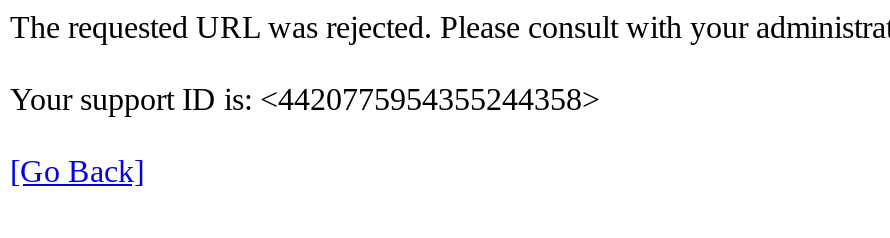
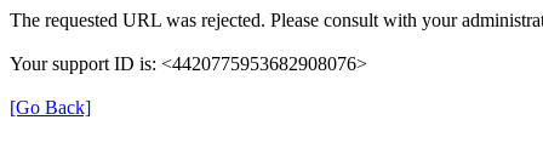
[10,82,600,116] Your support ID is: <4420775954355244358> -> [10,53,367,74] Your support ID is: <4420775953682908076>

